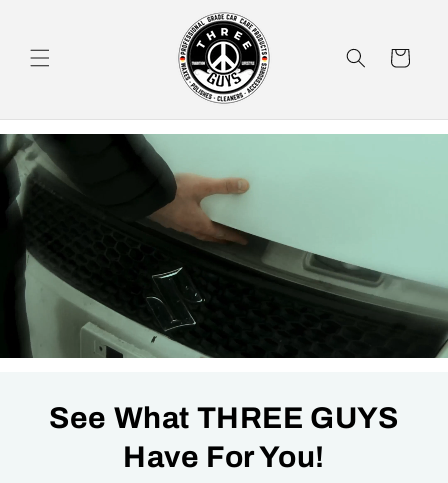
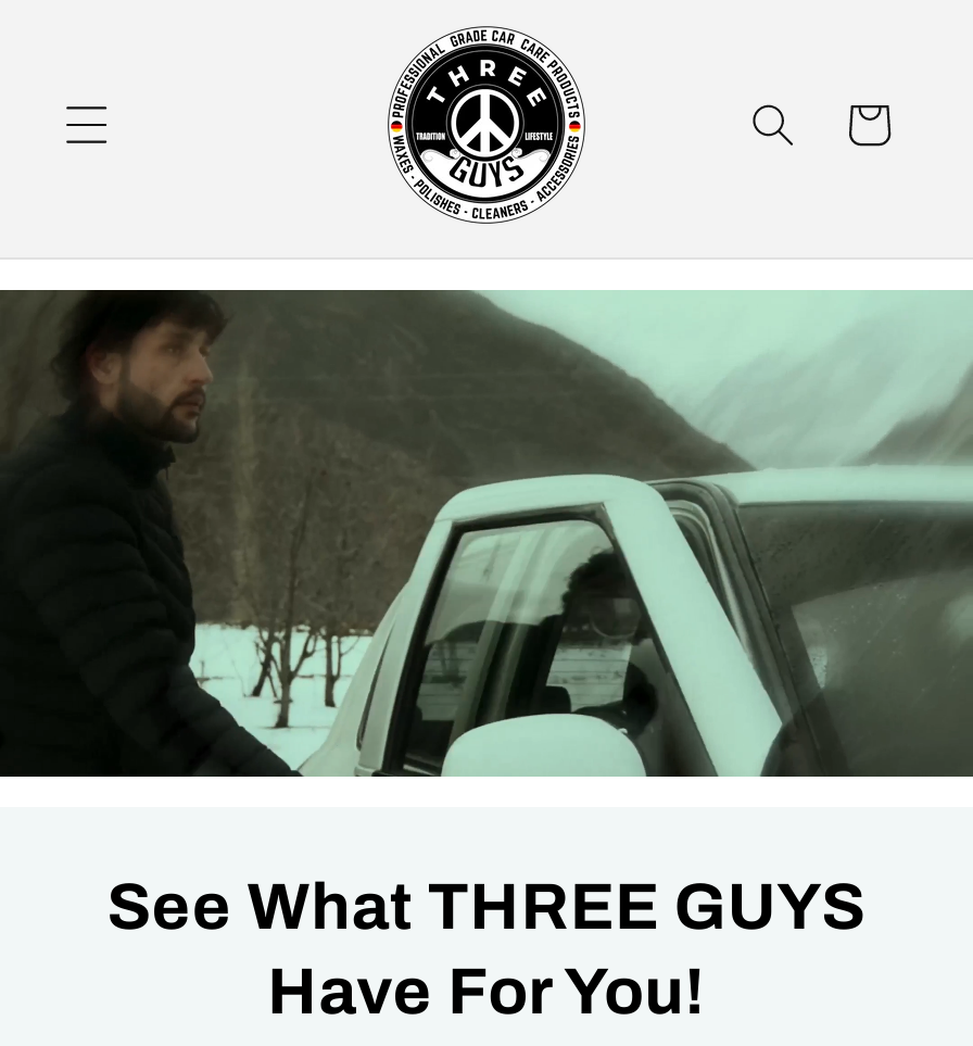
[3,134,445,359] [image] -> [7,290,966,779] [image]

